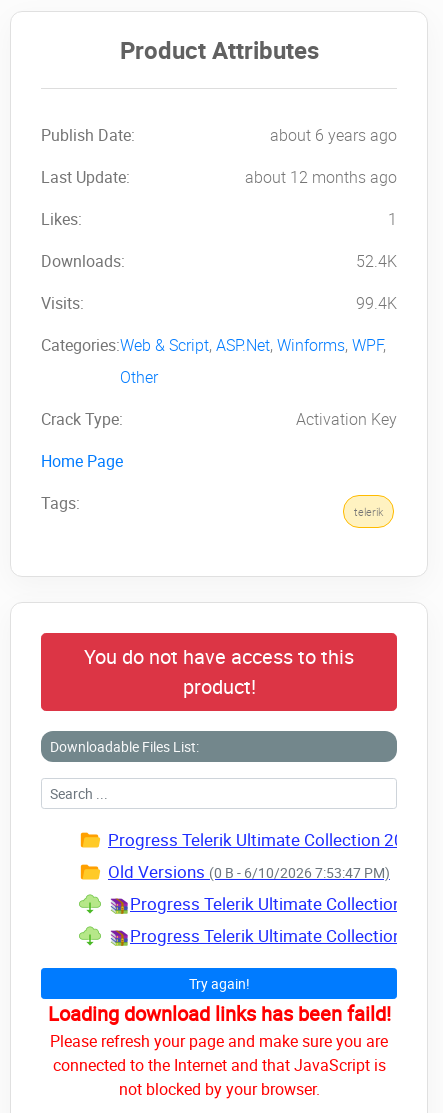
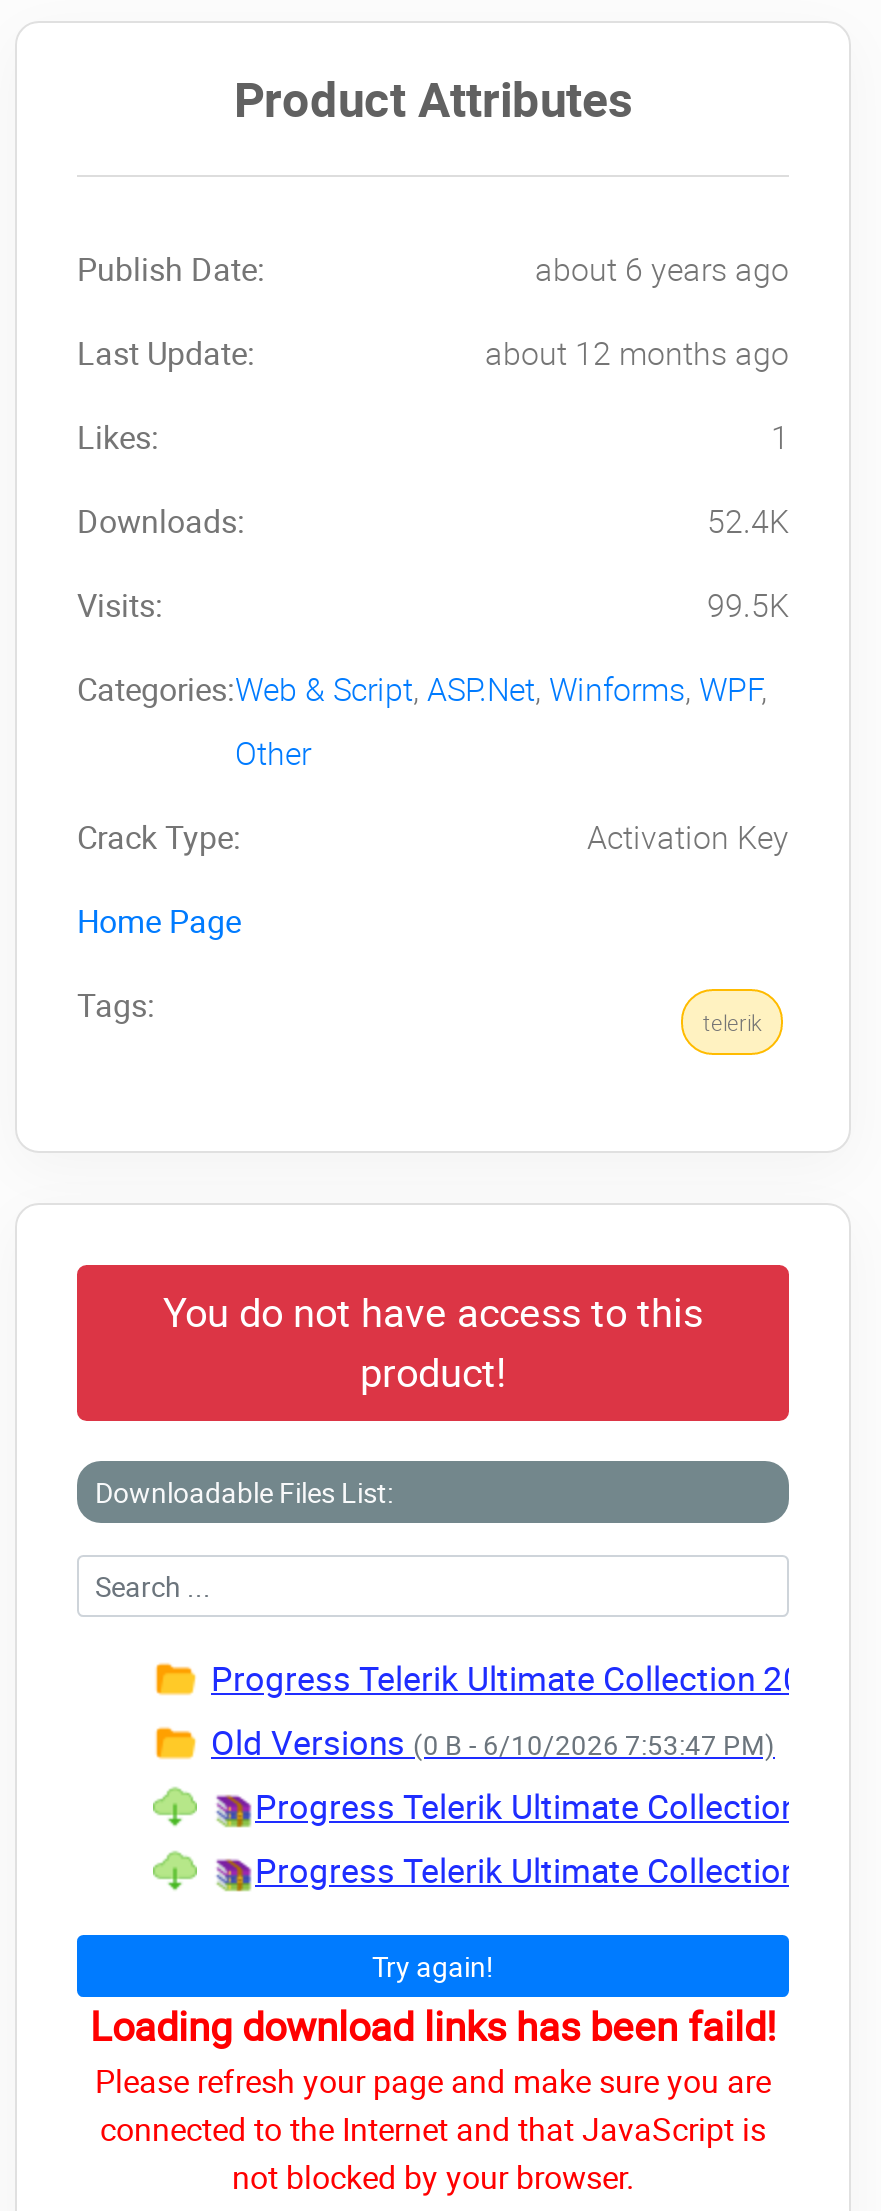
[356,292,397,314] 99.4K -> [707,583,789,627] 99.5K

